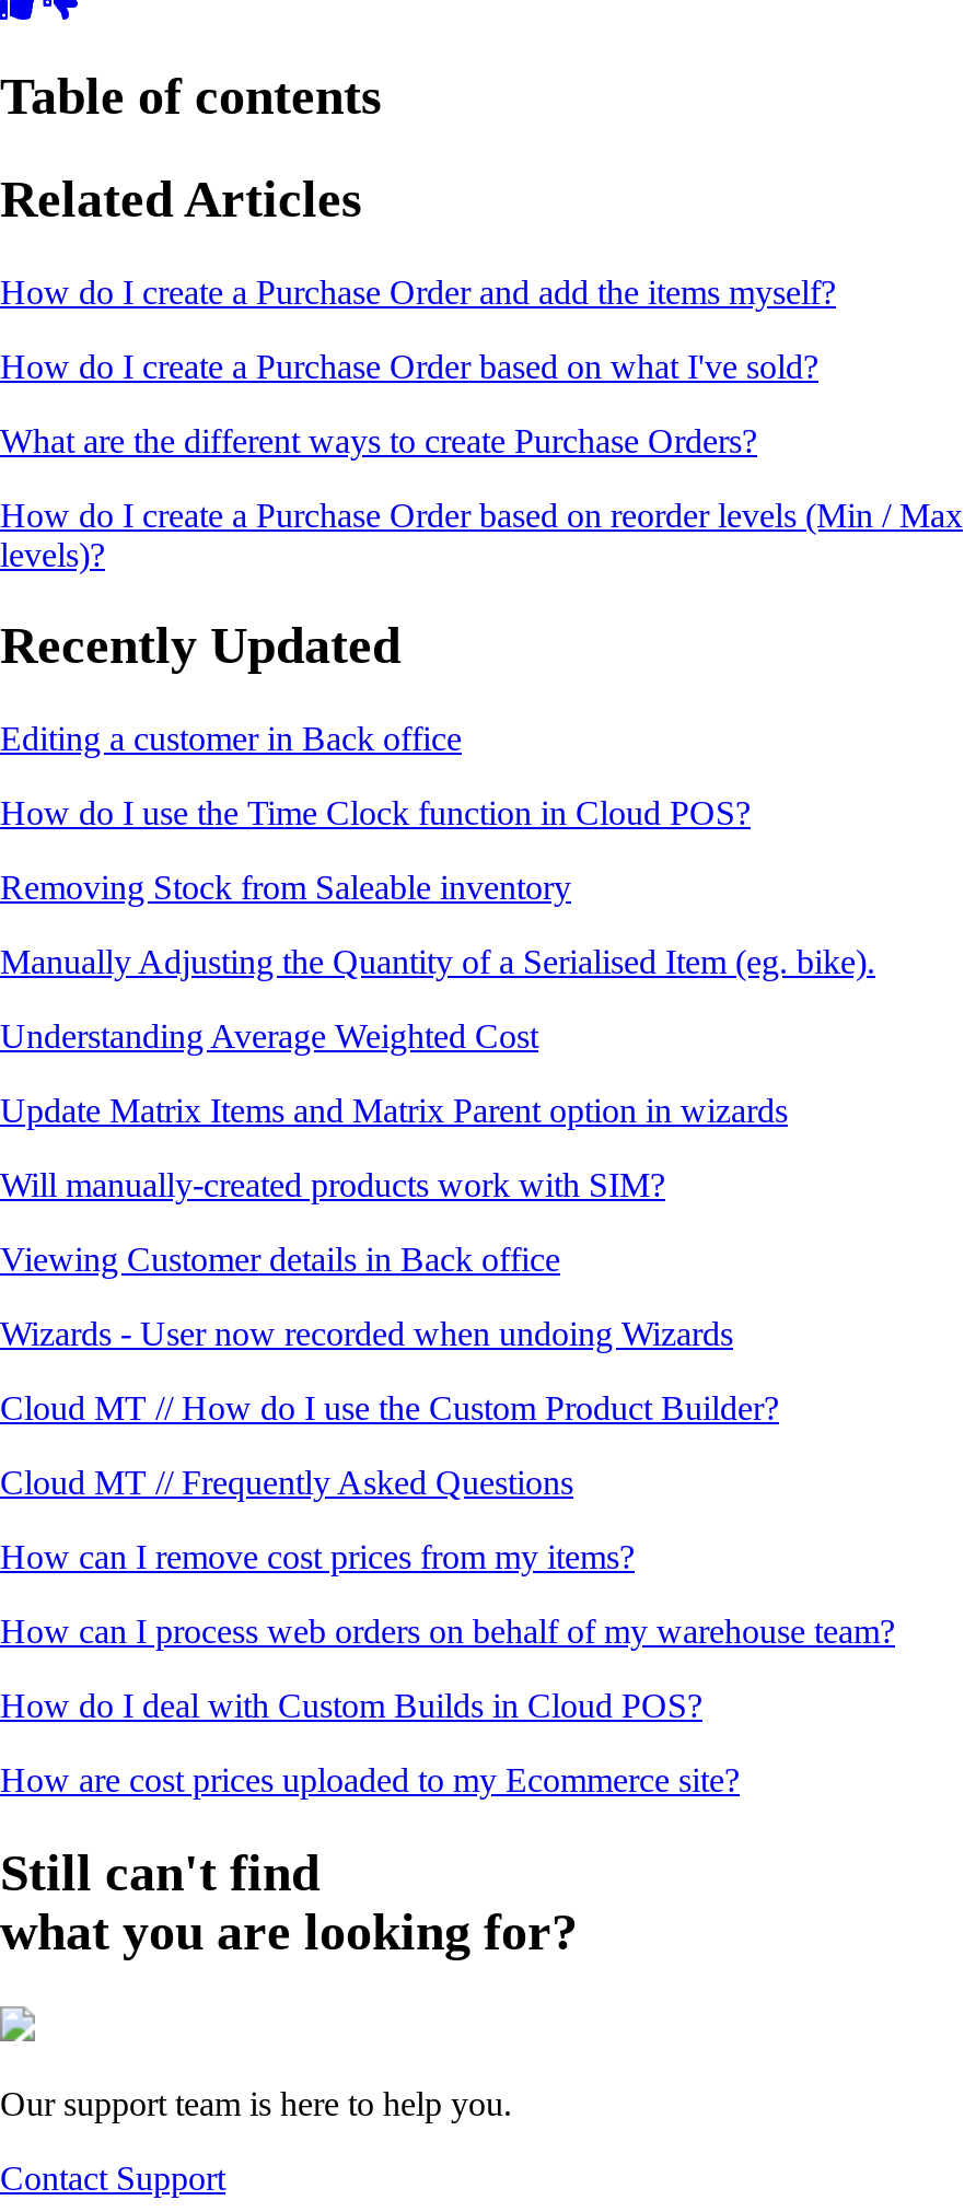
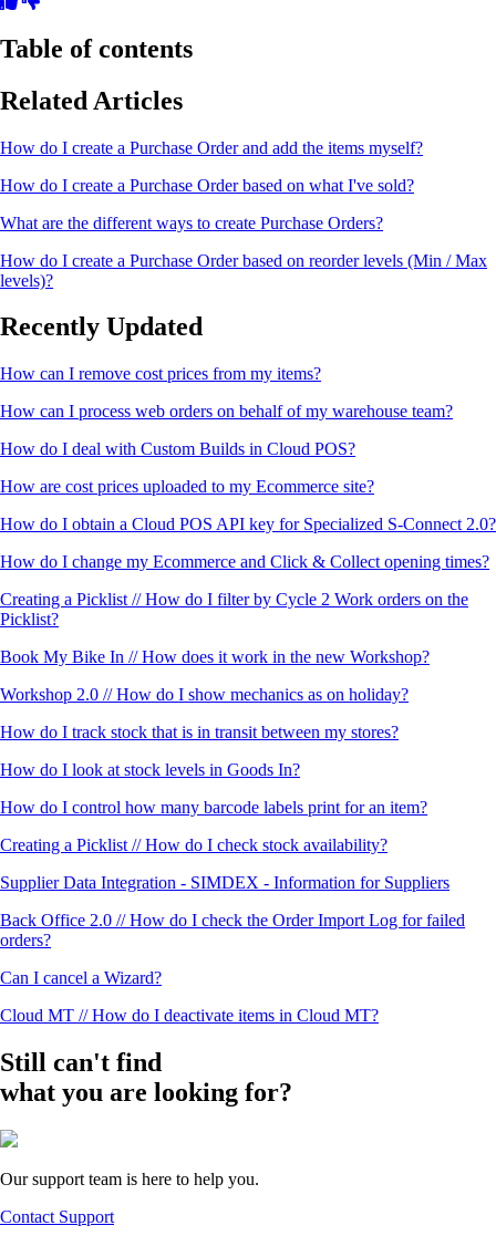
[0,720,875,1502] Editing a customer in Back office | How do I use the Time Clock function in Cloud POS? | Removing Stock from Saleable inventory | Manually Adjusting the Quantity of a Serialised Item (eg. bike). | Understanding Average Weighted Cost | Update Matrix Items and Matrix Parent option in wizards | Will manually-created products work with SIM? | Viewing Customer details in Back office | Wizards - User now recorded when undoing Wizards | Cloud MT // How do I use the Custom Product Builder? | Cloud MT // Frequently Asked Questions -> none
moved [0,1539,895,1799] -> [0,364,453,496]: How can I remove cost prices from my items? | How can I process web orders on behalf of my warehouse team? | How do I deal with Custom Builds in Cloud POS? | How are cost prices uploaded to my Ecommerce site?
none -> [0,515,496,1025] How do I obtain a Cloud POS API key for Specialized S-Connect 2.0? | How do I change my Ecommerce and Click & Collect opening times? | Creating a Picklist // How do I filter by Cycle 2 Work orders on the | Picklist? | Book My Bike In // How does it work in the new Workshop? | Workshop 2.0 // How do I show mechanics as on holiday? | How do I track stock that is in transit between my stores? | How do I look at stock levels in Goods In? | How do I control how many barcode labels print for an item? | Creating a Picklist // How do I check stock availability? | Supplier Data Integration - SIMDEX - Information for Suppliers | Back Office 2.0 // How do I check the Order Import Log for failed | orders? | Can I cancel a Wizard? | Cloud MT // How do I deactivate items in Cloud MT?

